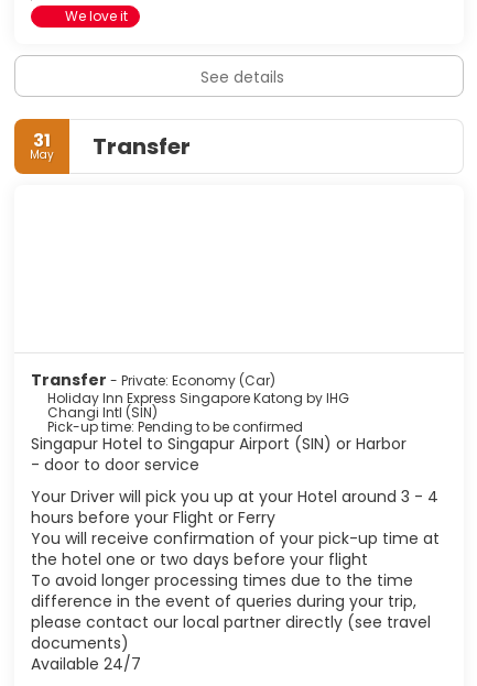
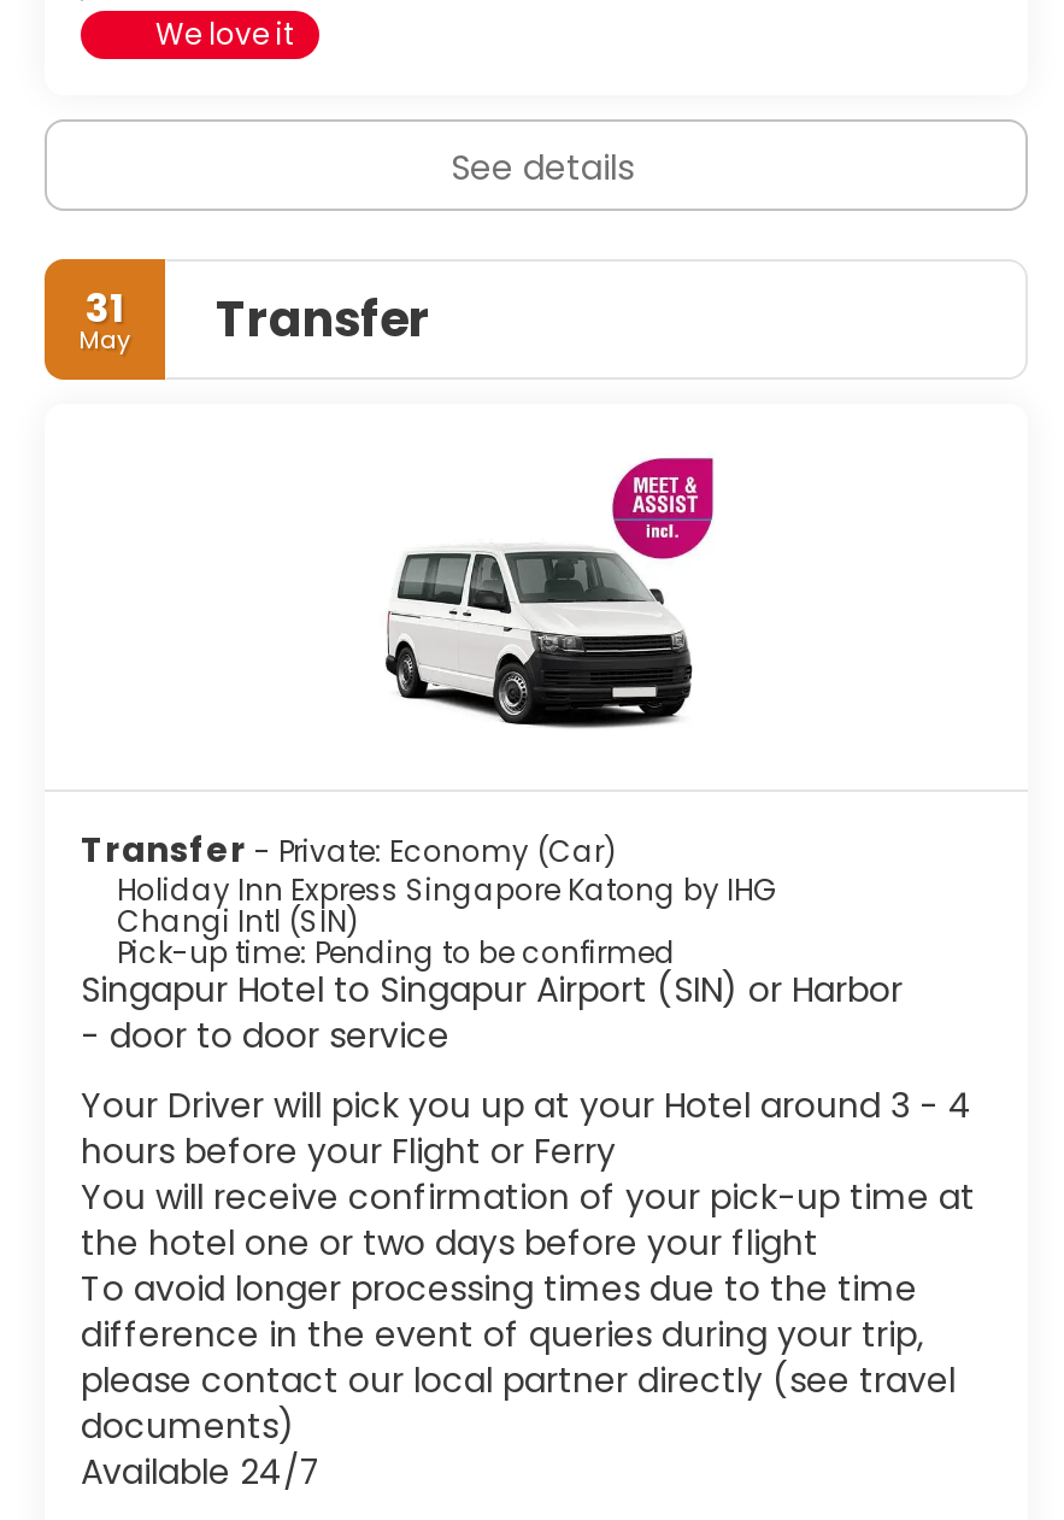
none -> [382,456,717,730] [image]

